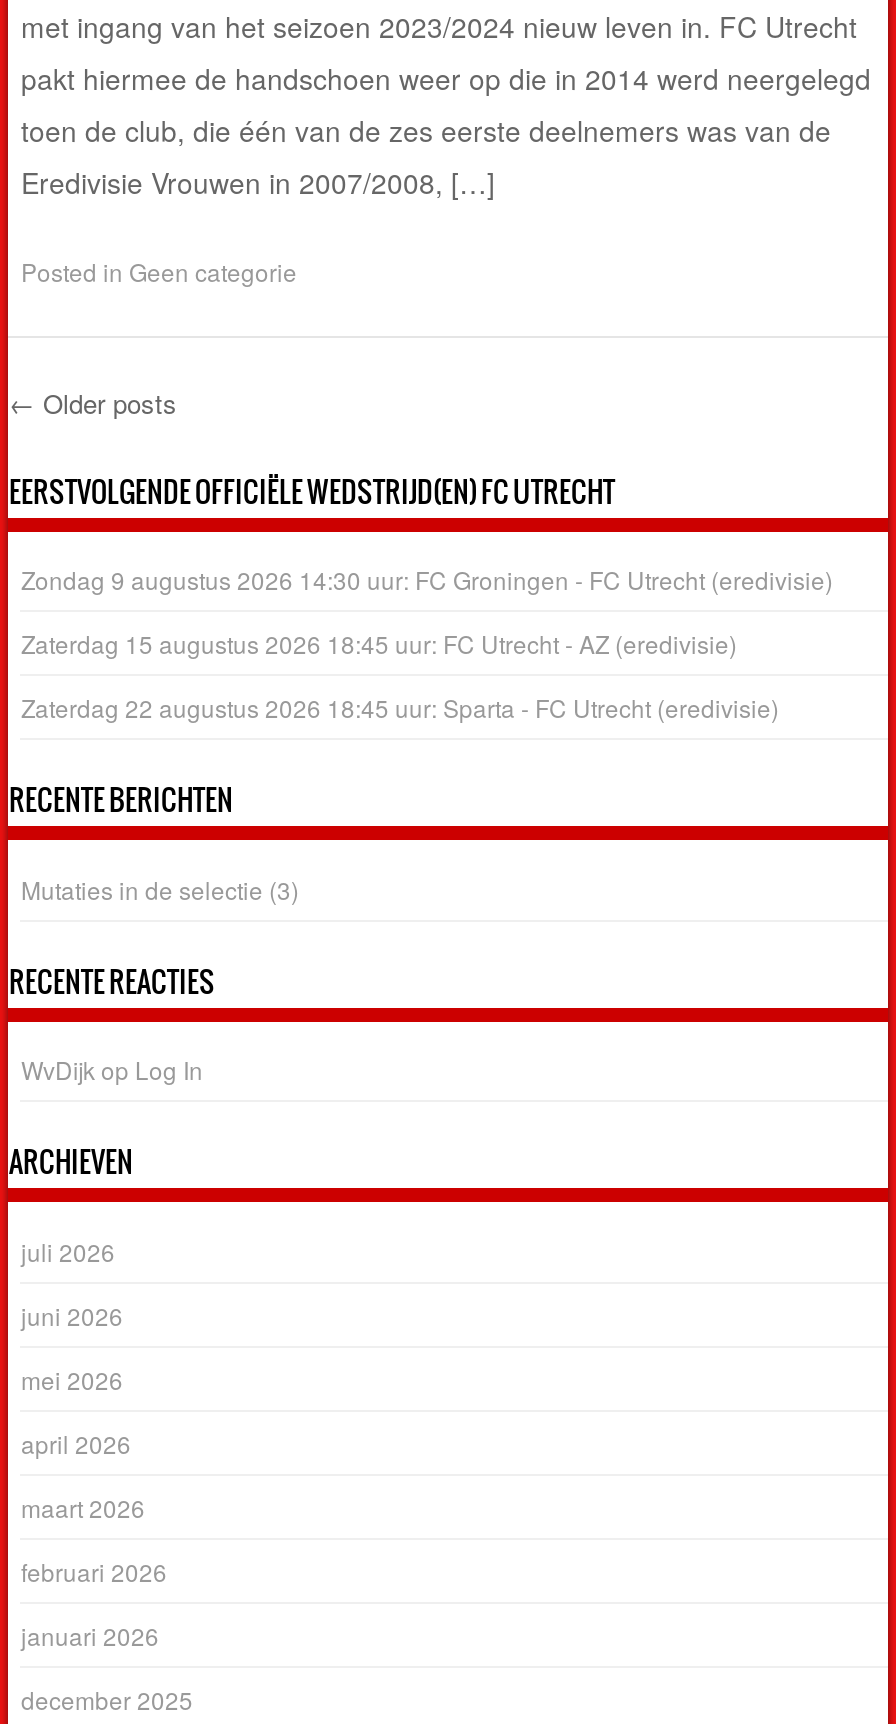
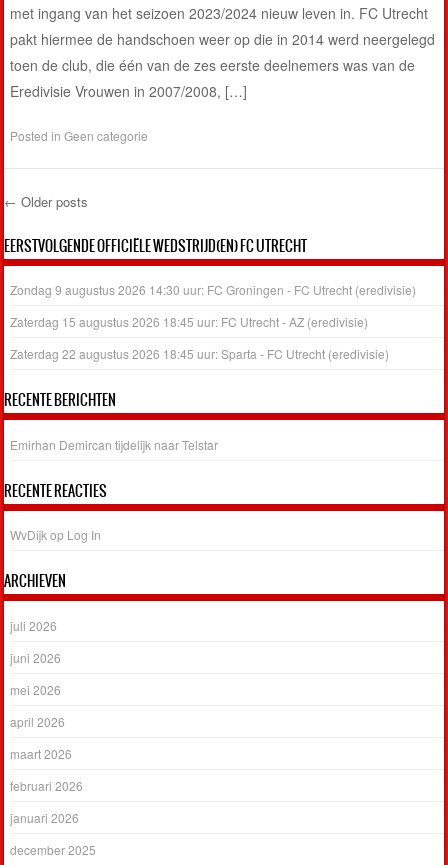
[21,871,299,905] Mutaties in de selectie (3) -> [10,436,218,453] Emirhan Demircan tijdelijk naar Telstar

